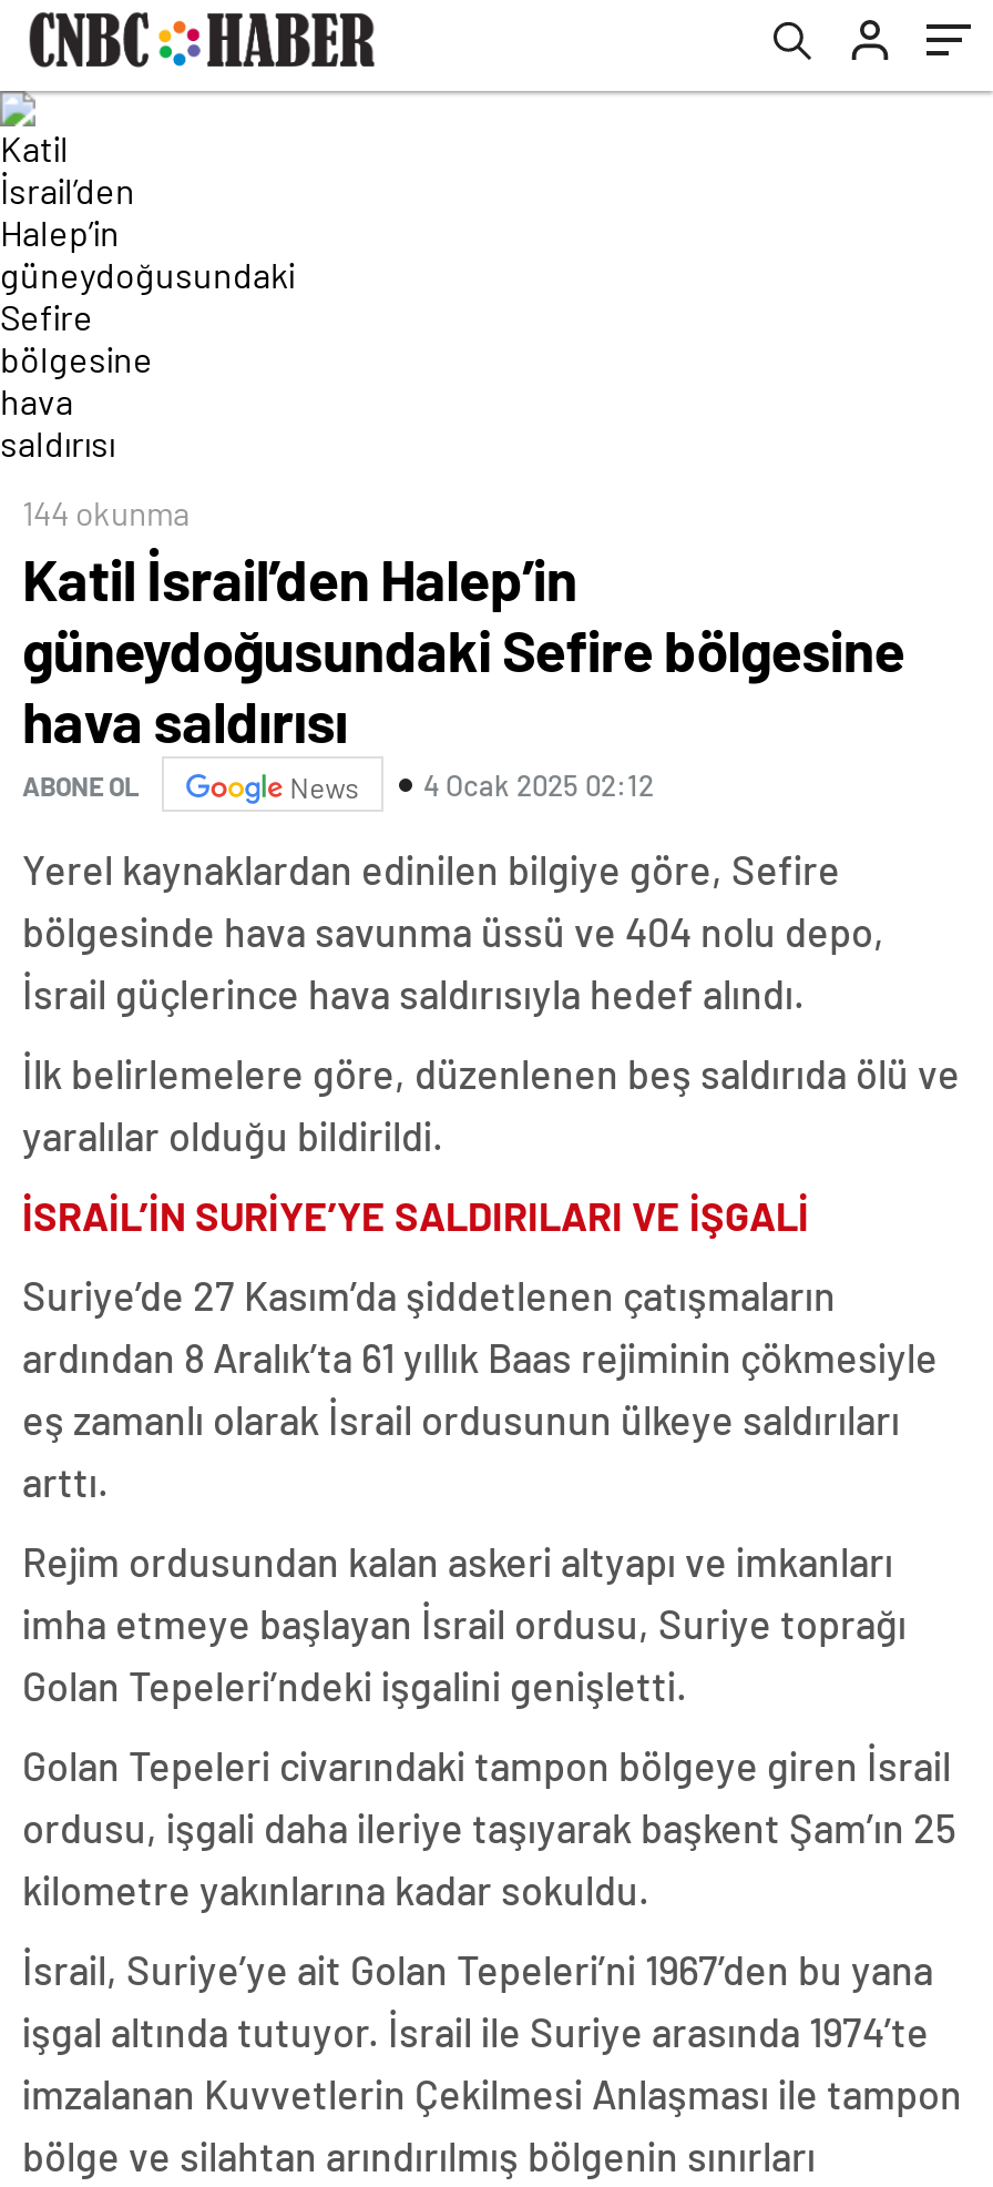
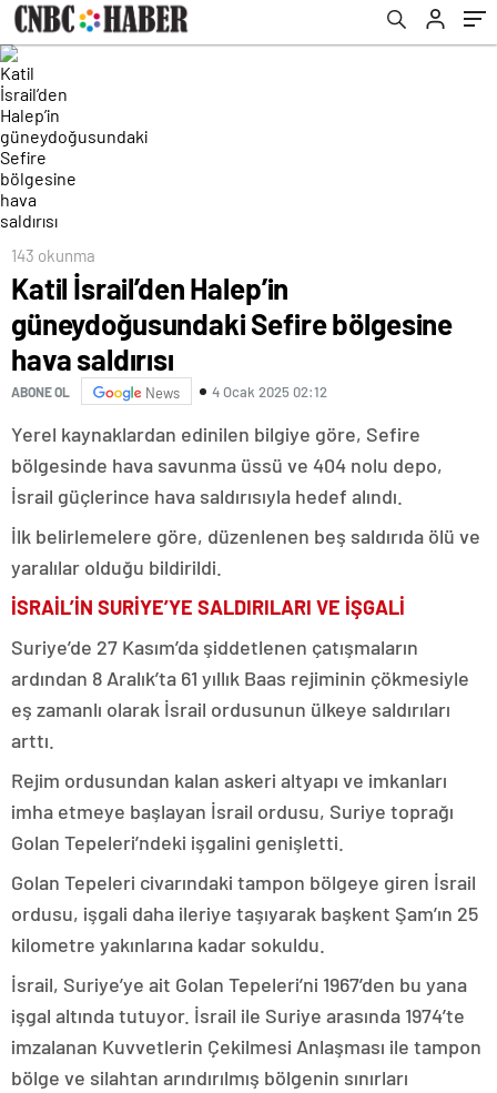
[22,492,191,532] 144 okunma -> [11,245,95,265] 143 okunma

